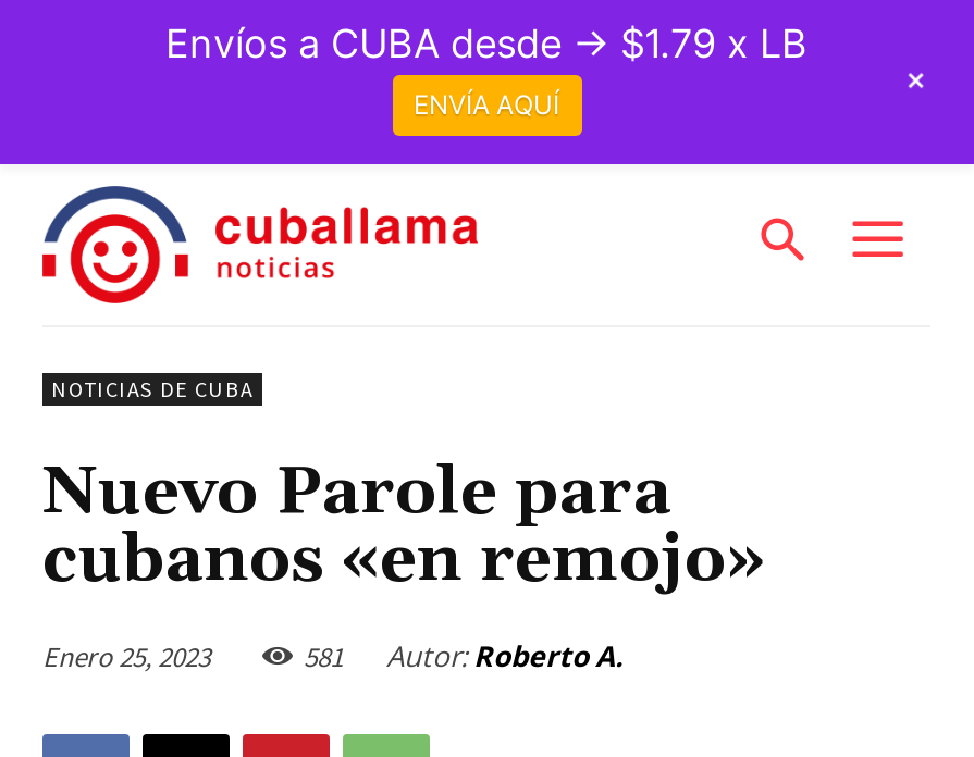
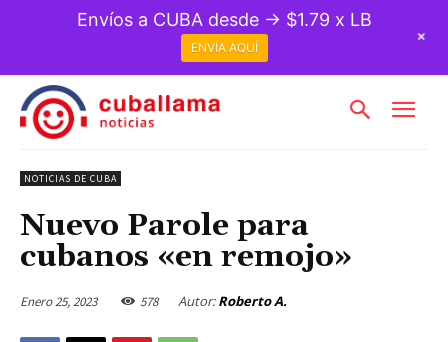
[304,636,624,675] 581 Autor: Roberto A. -> [140,292,287,310] 578 Autor: Roberto A.

